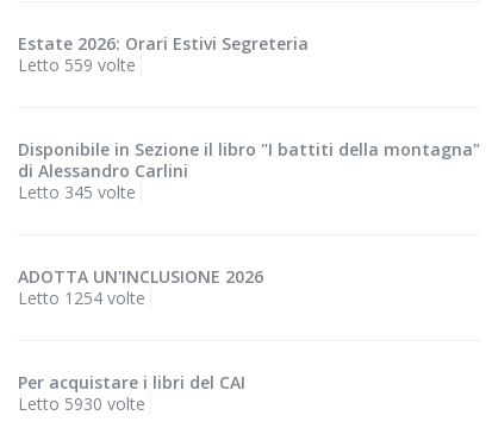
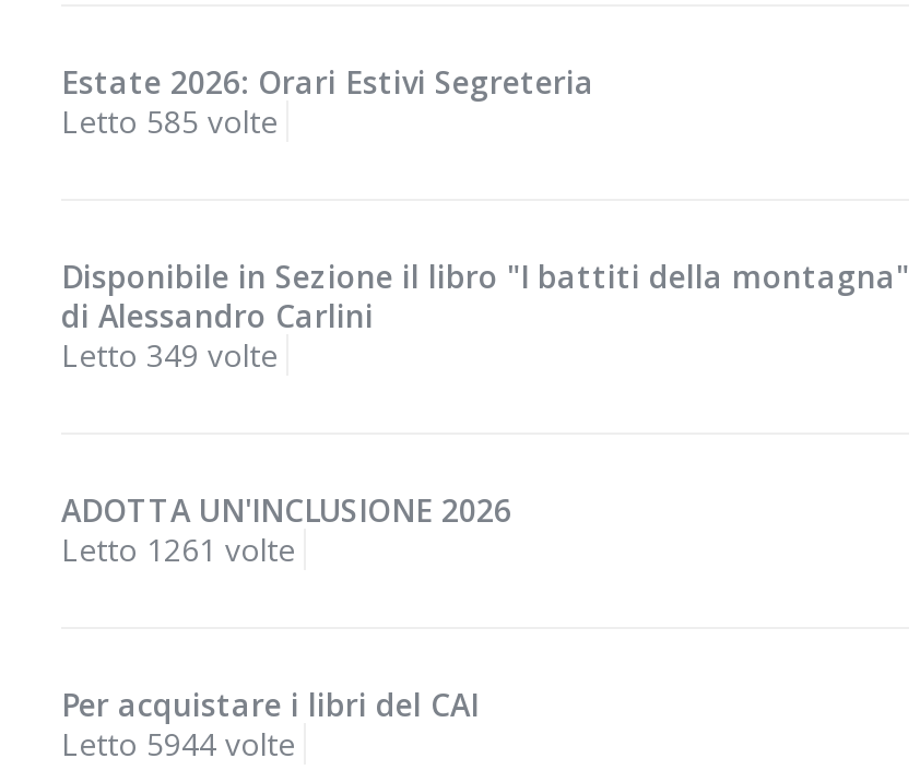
[18,53,136,76] Letto 559 volte -> [61,100,278,141] Letto 585 volte
[18,180,136,203] Letto 345 volte -> [61,334,278,375] Letto 349 volte
[18,286,145,309] Letto 1254 volte -> [61,528,295,569] Letto 1261 volte
[18,392,145,415] Letto 5930 volte -> [61,722,295,764] Letto 5944 volte

